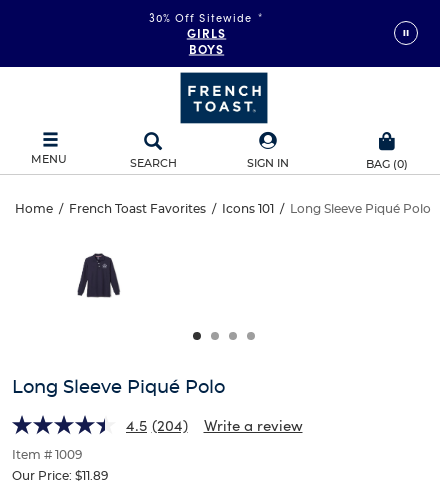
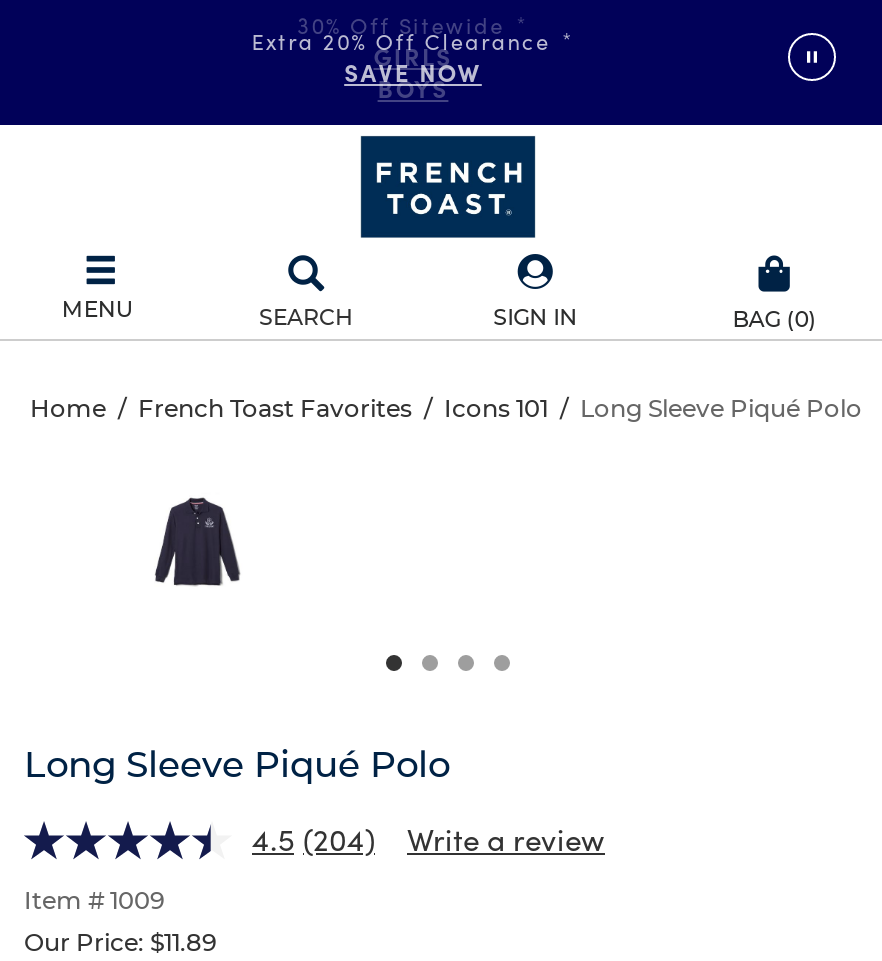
[149,8,262,56] 30% Off Sitewide * | GIRLS | BOYS -> [252,25,570,87] Extra 20% Off Clearance * | SAVE NOW

